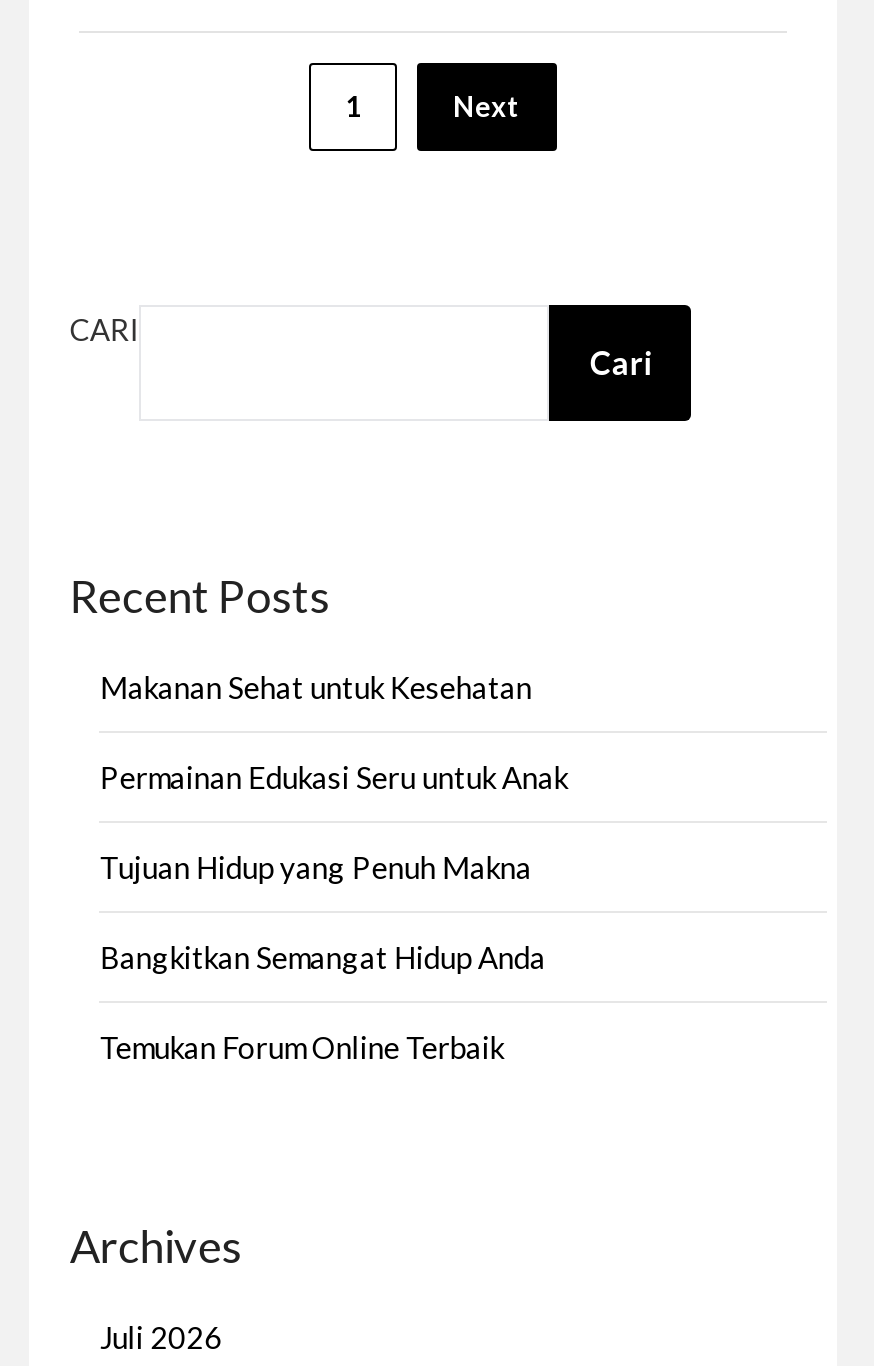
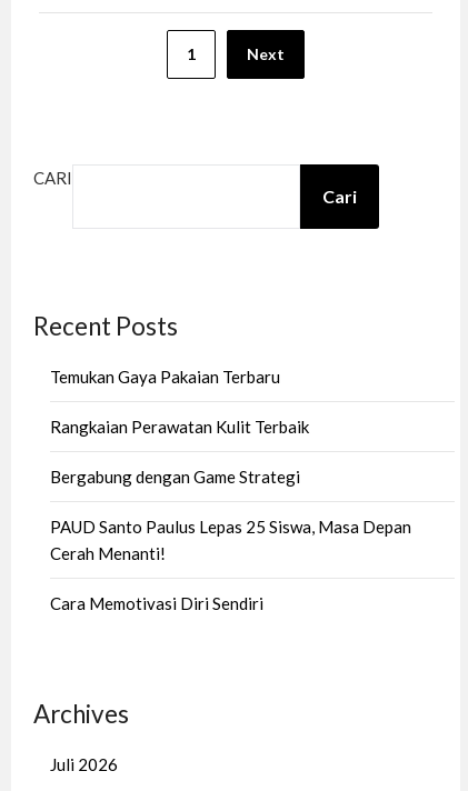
[100,669,532,705] Makanan Sehat untuk Kesehatan -> [50,367,281,387] Temukan Gaya Pakaian Terbaru
[100,759,568,795] Permainan Edukasi Seru untuk Anak -> [50,417,309,437] Rangkaian Perawatan Kulit Terbaik
[100,849,532,885] Tujuan Hidup yang Penuh Makna -> [50,467,301,487] Bergabung dengan Game Strategi
[100,939,546,975] Bangkitkan Semangat Hidup Anda -> [50,517,412,564] PAUD Santo Paulus Lepas 25 Siswa, Masa Depan | Cerah Menanti!
[100,1029,504,1065] Temukan Forum Online Terbaik -> [50,594,264,614] Cara Memotivasi Diri Sendiri

